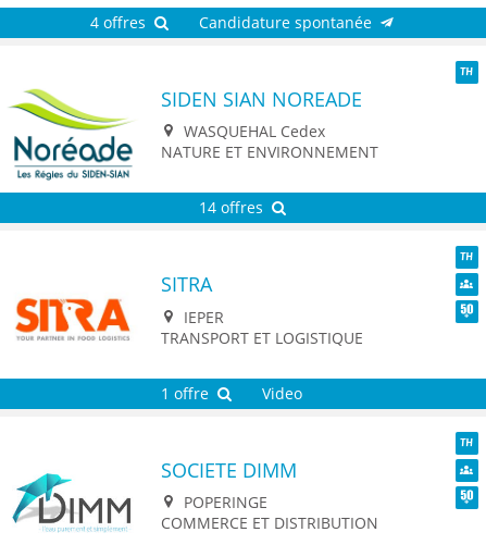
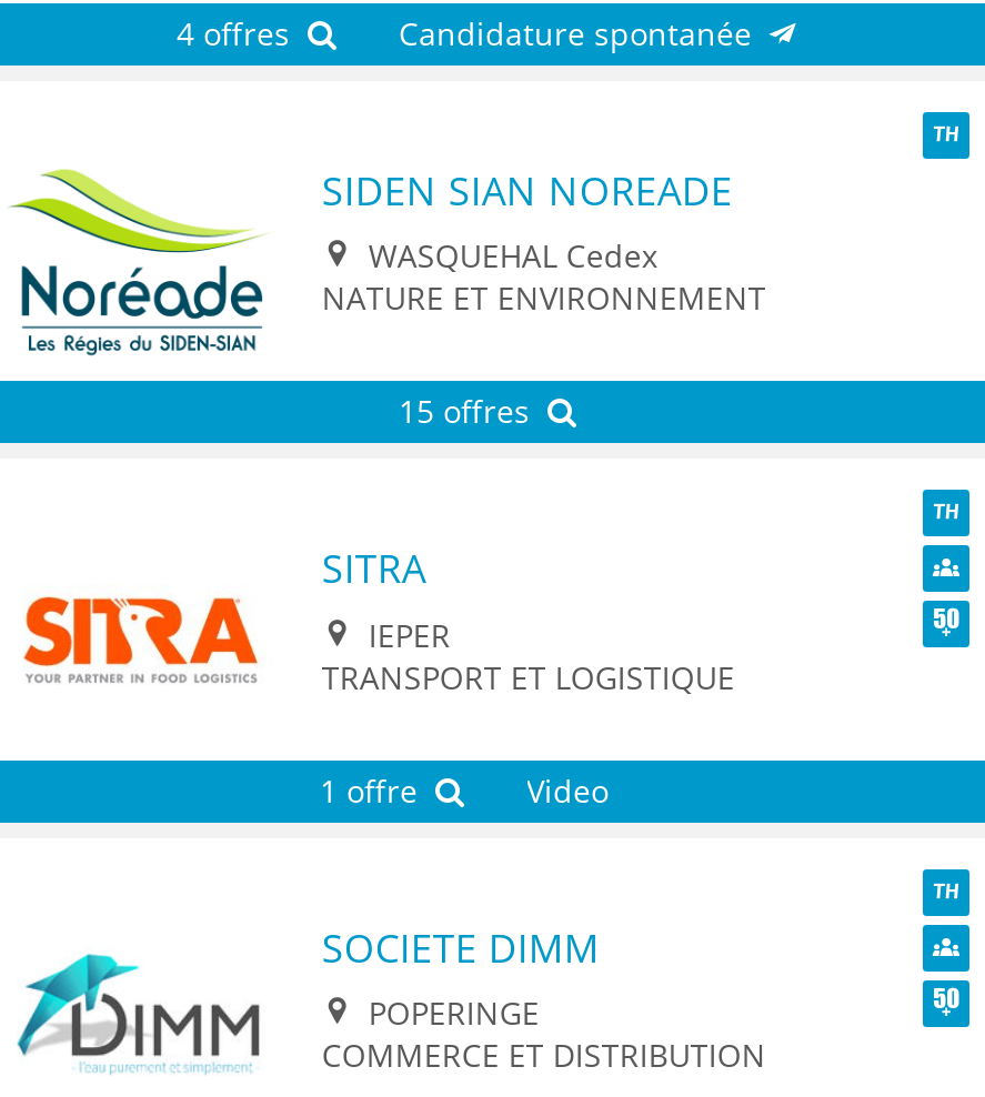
[199,197,263,218] 14 offres -> [399,390,530,433] 15 offres

